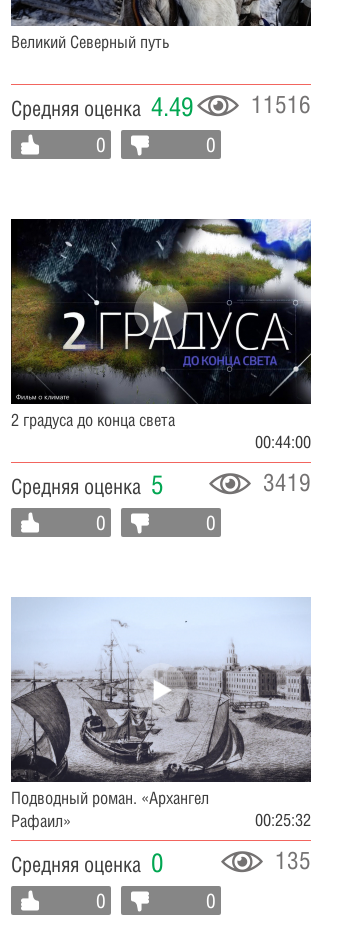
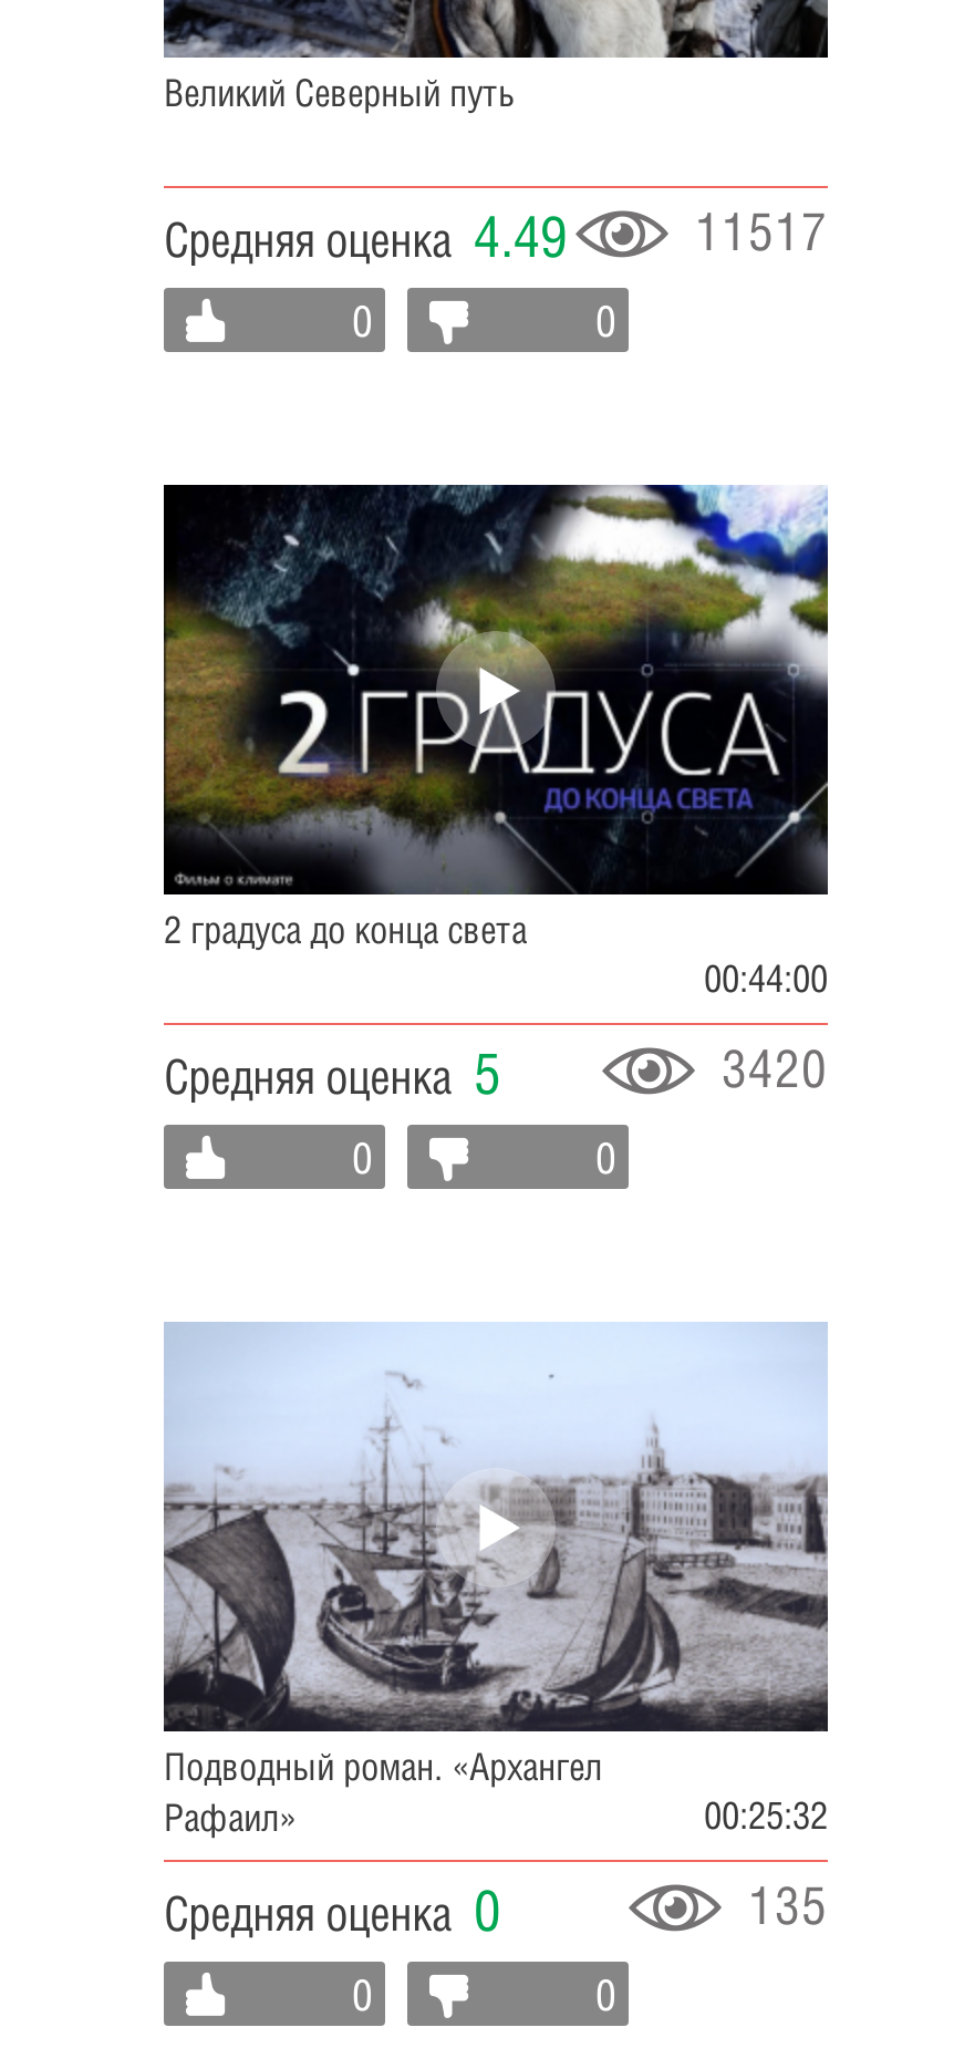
[251,91,311,118] 11516 -> [695,201,828,261] 11517
[263,469,311,496] 3419 -> [722,1038,828,1098] 3420

